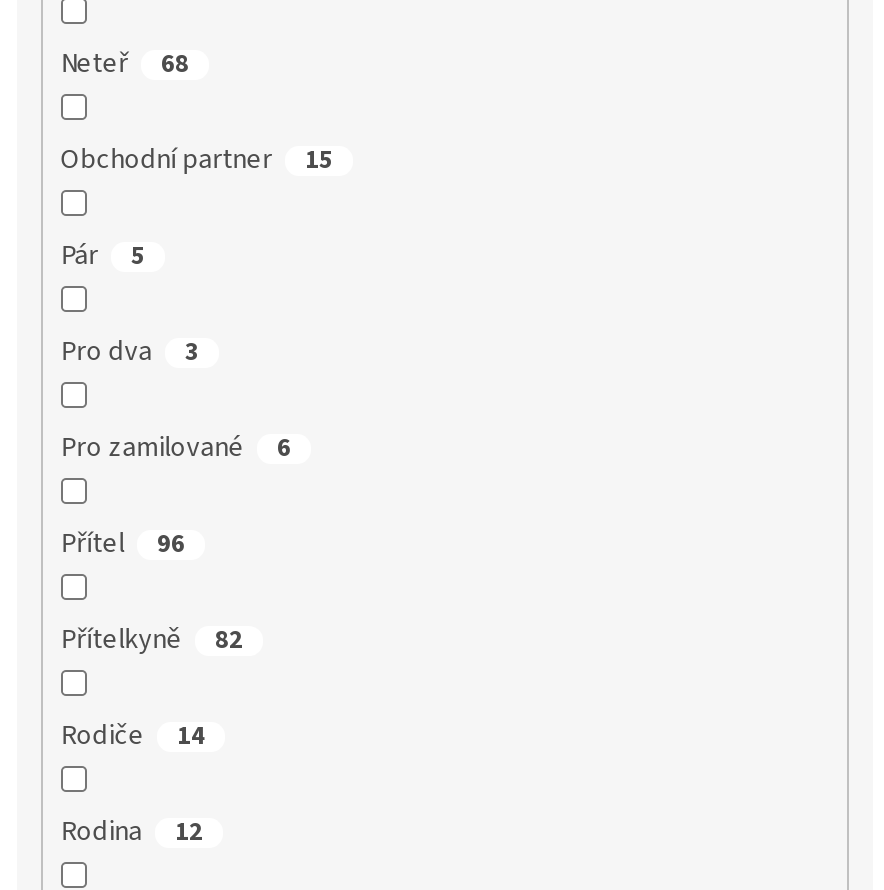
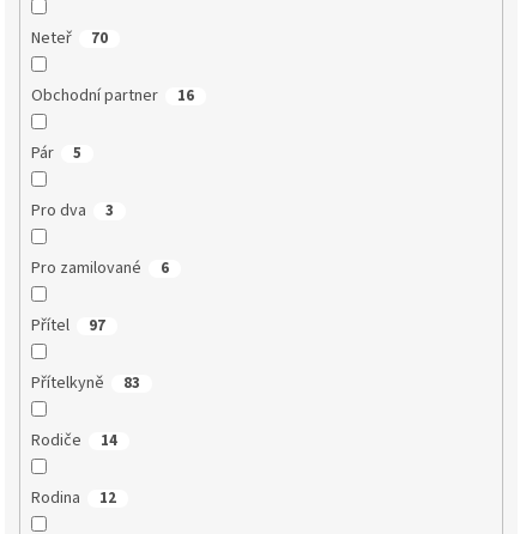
[61,44,189,84] Neteř 68 -> [31,26,108,50] Neteř 70
[61,140,333,180] Obchodní partner 15 -> [31,84,194,108] Obchodní partner 16
[61,524,185,564] Přítel 96 -> [31,313,105,337] Přítel 97
[61,620,243,660] Přítelkyně 82 -> [31,371,140,395] Přítelkyně 83

